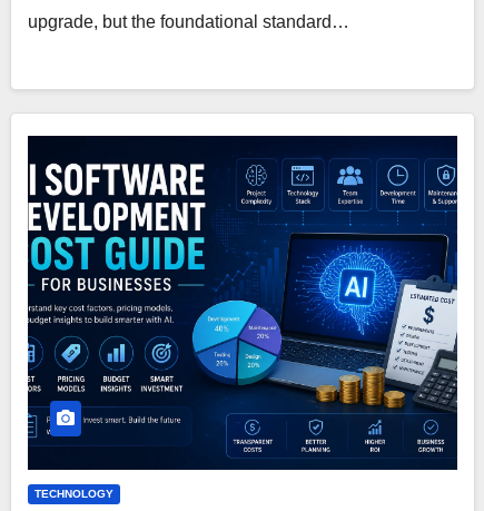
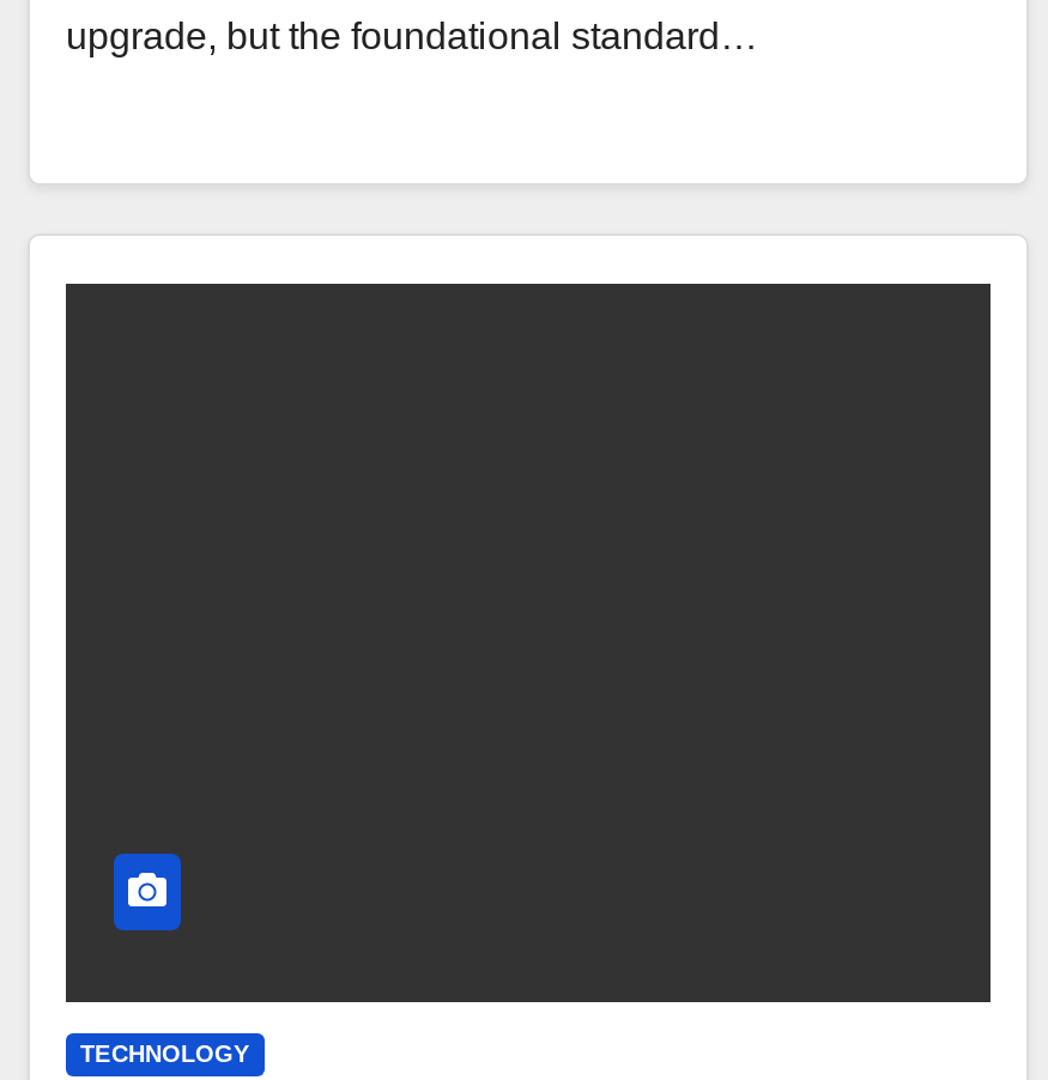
[27,135,457,471] [image] -> none

